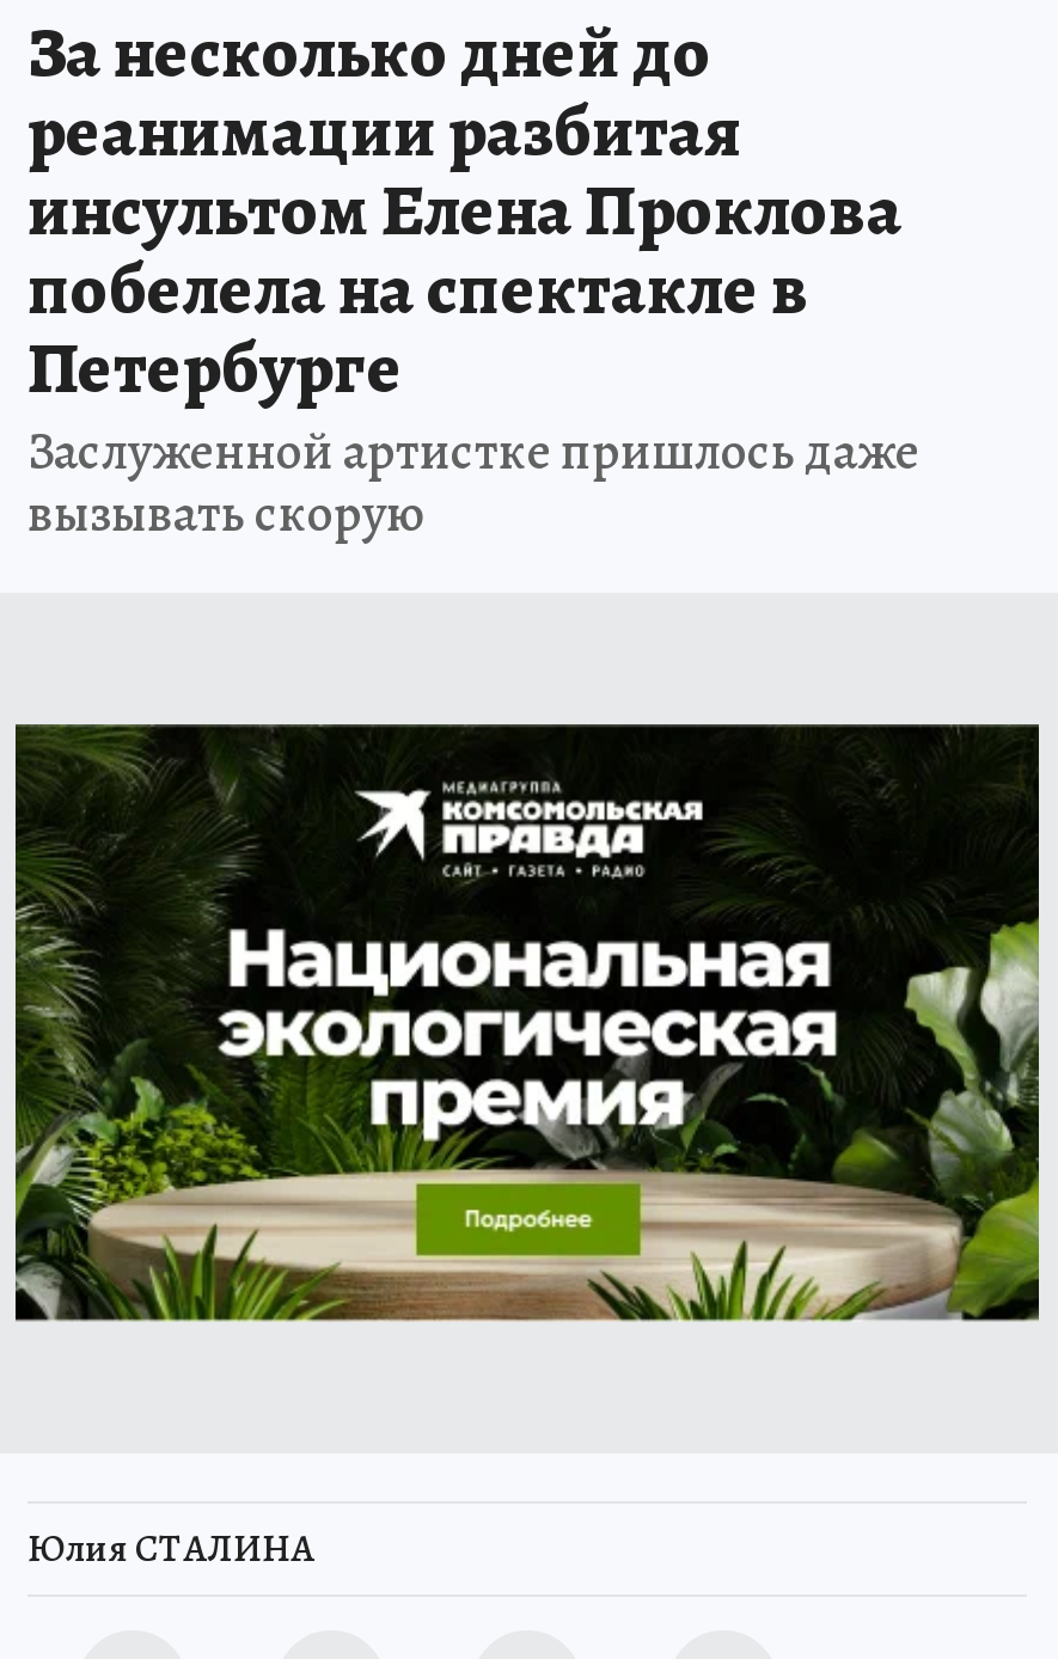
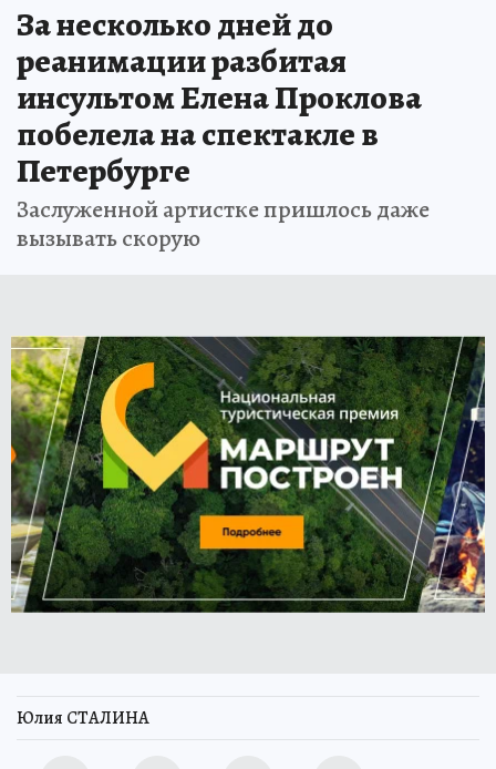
[13,722,1041,1322] [image] -> [10,336,486,614] [image]

